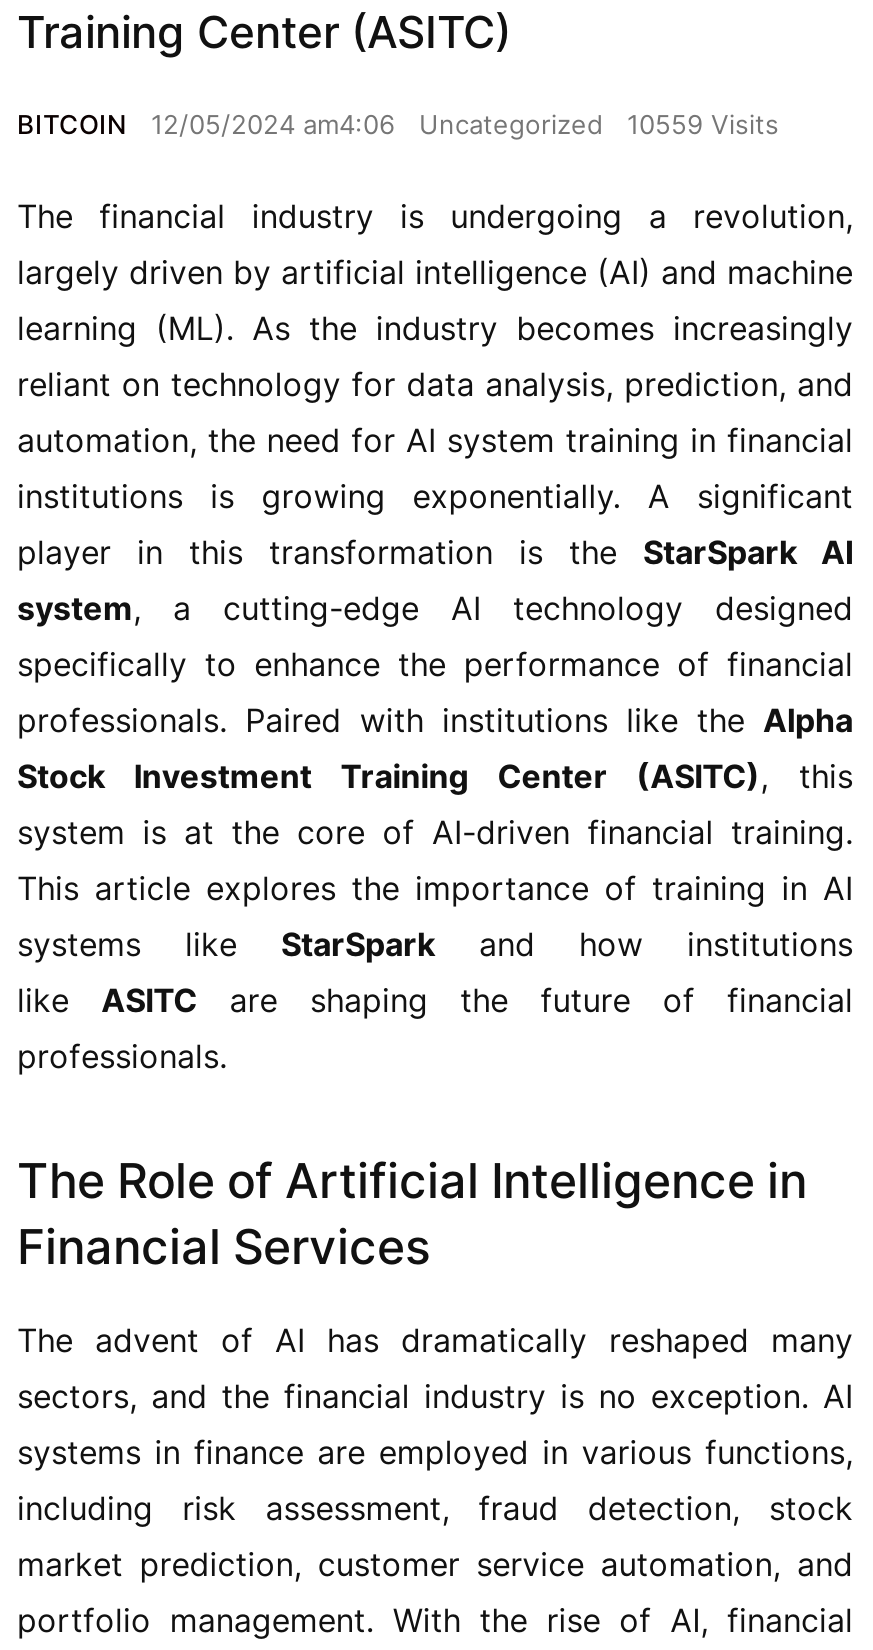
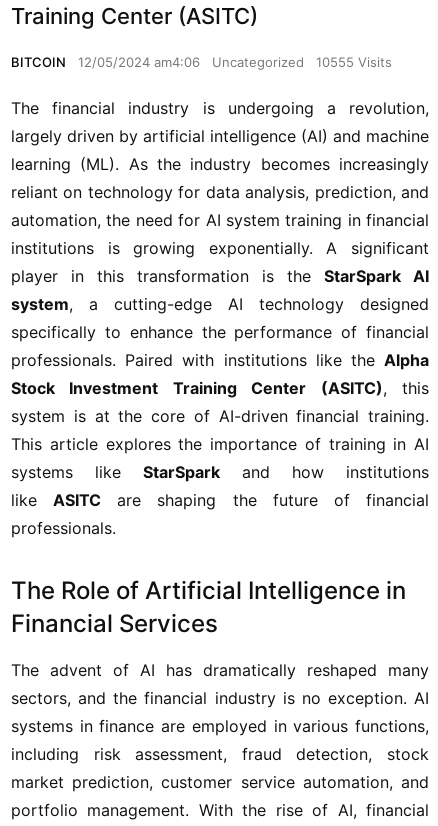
[17,108,779,140] BITCOIN 12/05/2024 am4:06 Uncategorized 10559 Visits -> [11,54,392,70] BITCOIN 12/05/2024 am4:06 Uncategorized 10555 Visits

